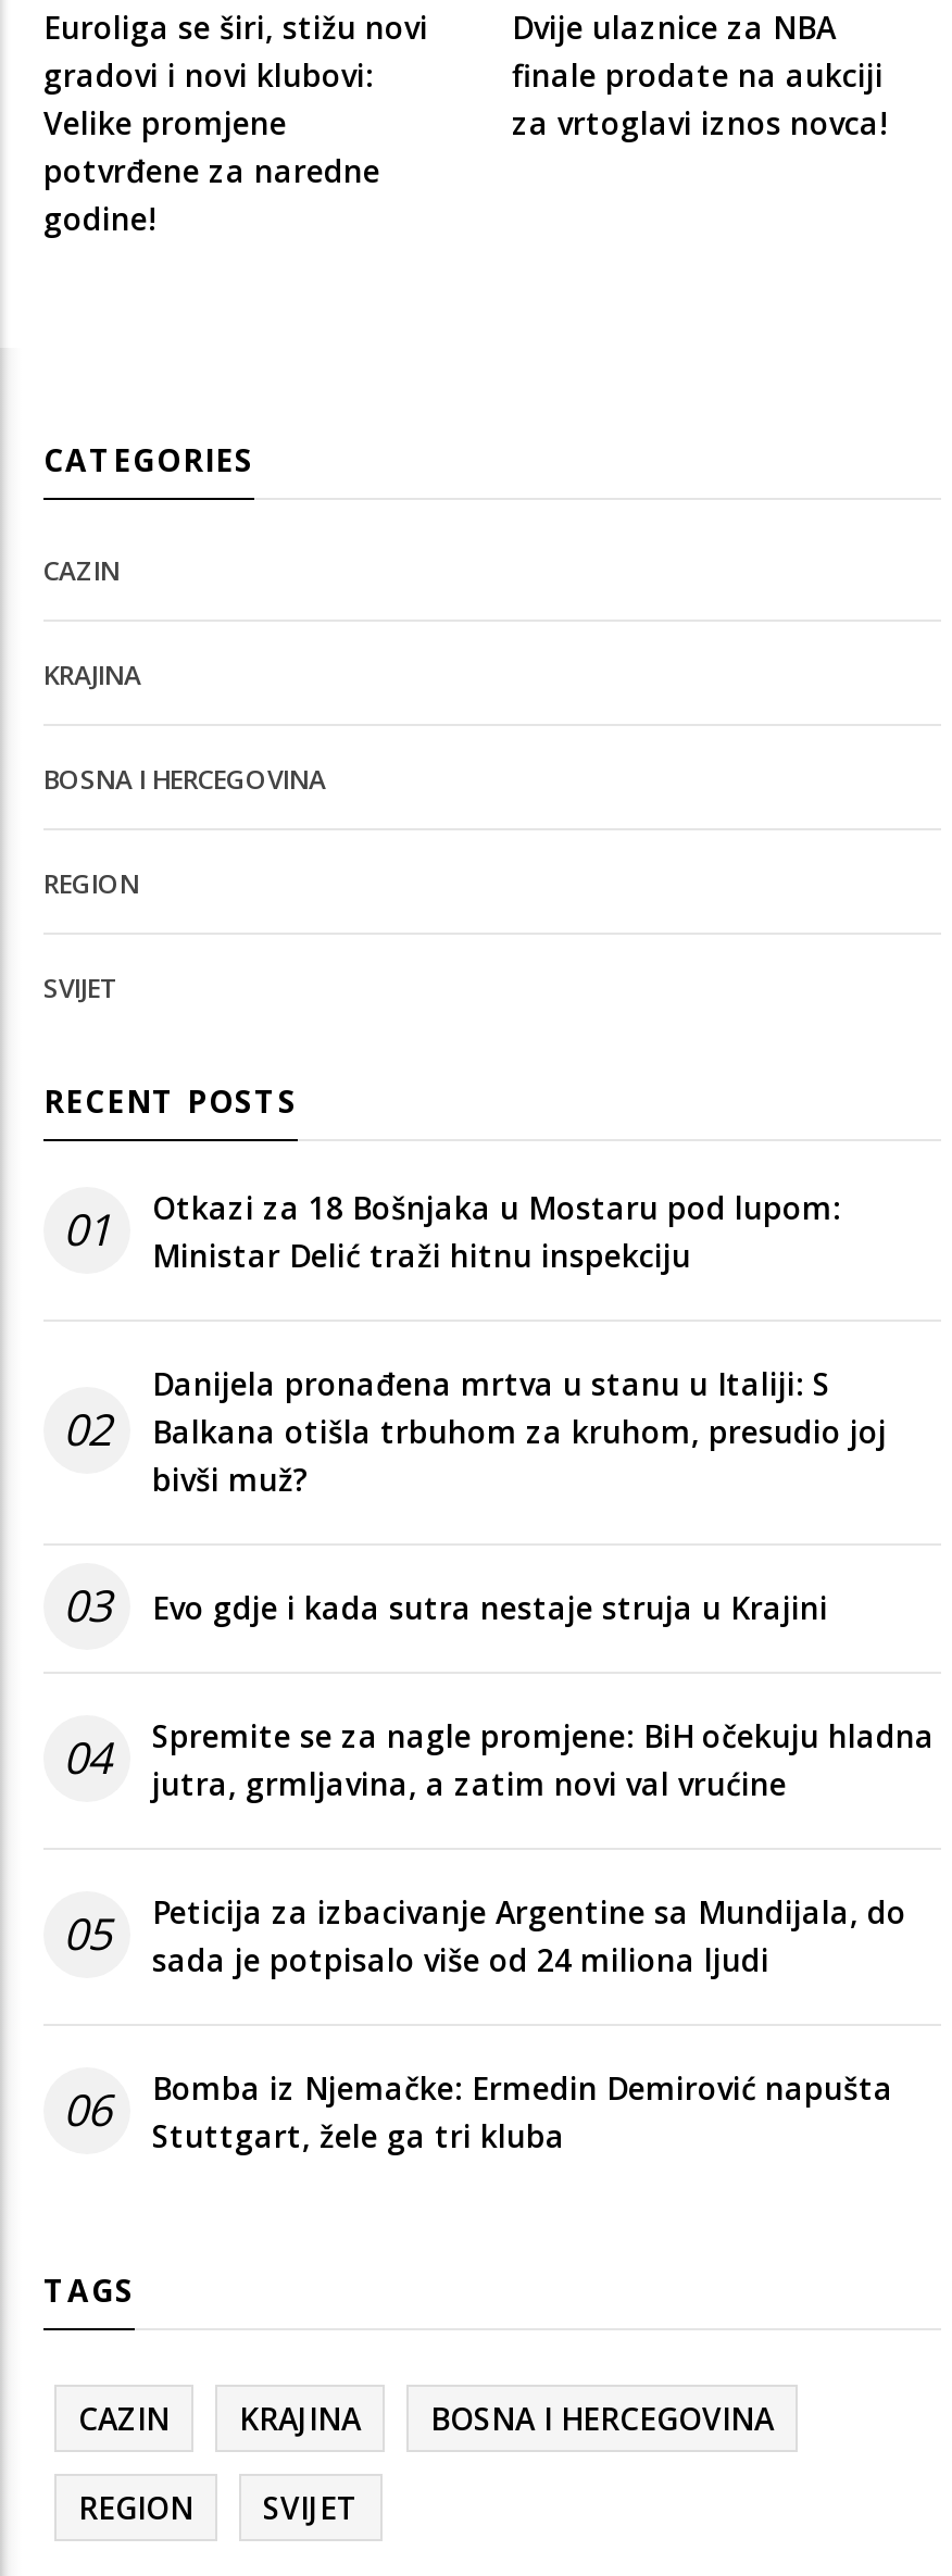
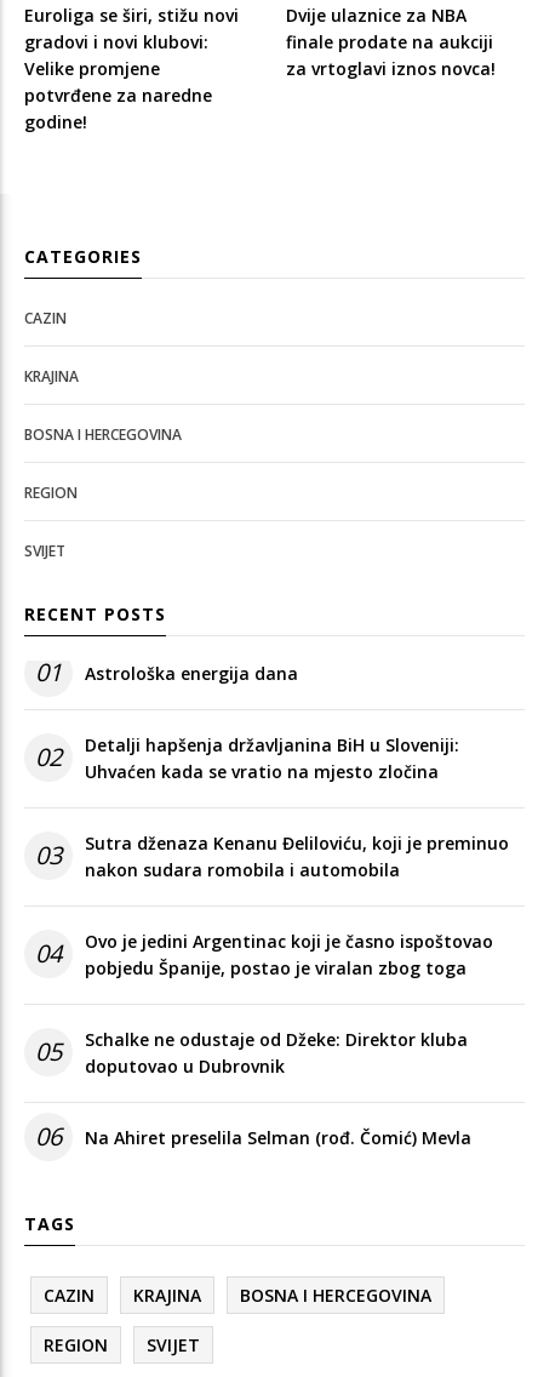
[152,1186,841,1275] Otkazi za 18 Bošnjaka u Mostaru pod lupom: | Ministar Delić traži hitnu inspekciju -> [85,661,298,684] Astrološka energija dana
[152,1362,887,1499] Danijela pronađena mrtva u stanu u Italiji: S | Balkana otišla trbuhom za kruhom, presudio joj | bivši muž? -> [85,733,459,783] Detalji hapšenja državljanina BiH u Sloveniji: | Uhvaćen kada se vratio na mjesto zločina
[152,1586,828,1627] Evo gdje i kada sutra nestaje struja u Krajini -> [85,831,509,881] Sutra dženaza Kenanu Đeliloviću, koji je preminuo | nakon sudara romobila i automobila
[152,1714,935,1803] Spremite se za nagle promjene: BiH očekuju hladna | jutra, grmljavina, a zatim novi val vrućine -> [85,929,493,979] Ovo je jedini Argentinac koji je časno ispoštovao | pobjedu Španije, postao je viralan zbog toga
[152,1890,906,1979] Peticija za izbacivanje Argentine sa Mundijala, do | sada je potpisalo više od 24 miliona ljudi -> [85,1027,468,1077] Schalke ne odustaje od Džeke: Direktor kluba | doputovao u Dubrovnik
[152,2066,893,2156] Bomba iz Njemačke: Ermedin Demirović napušta | Stuttgart, žele ga tri kluba -> [85,1126,471,1149] Na Ahiret preselila Selman (rođ. Čomić) Mevla

